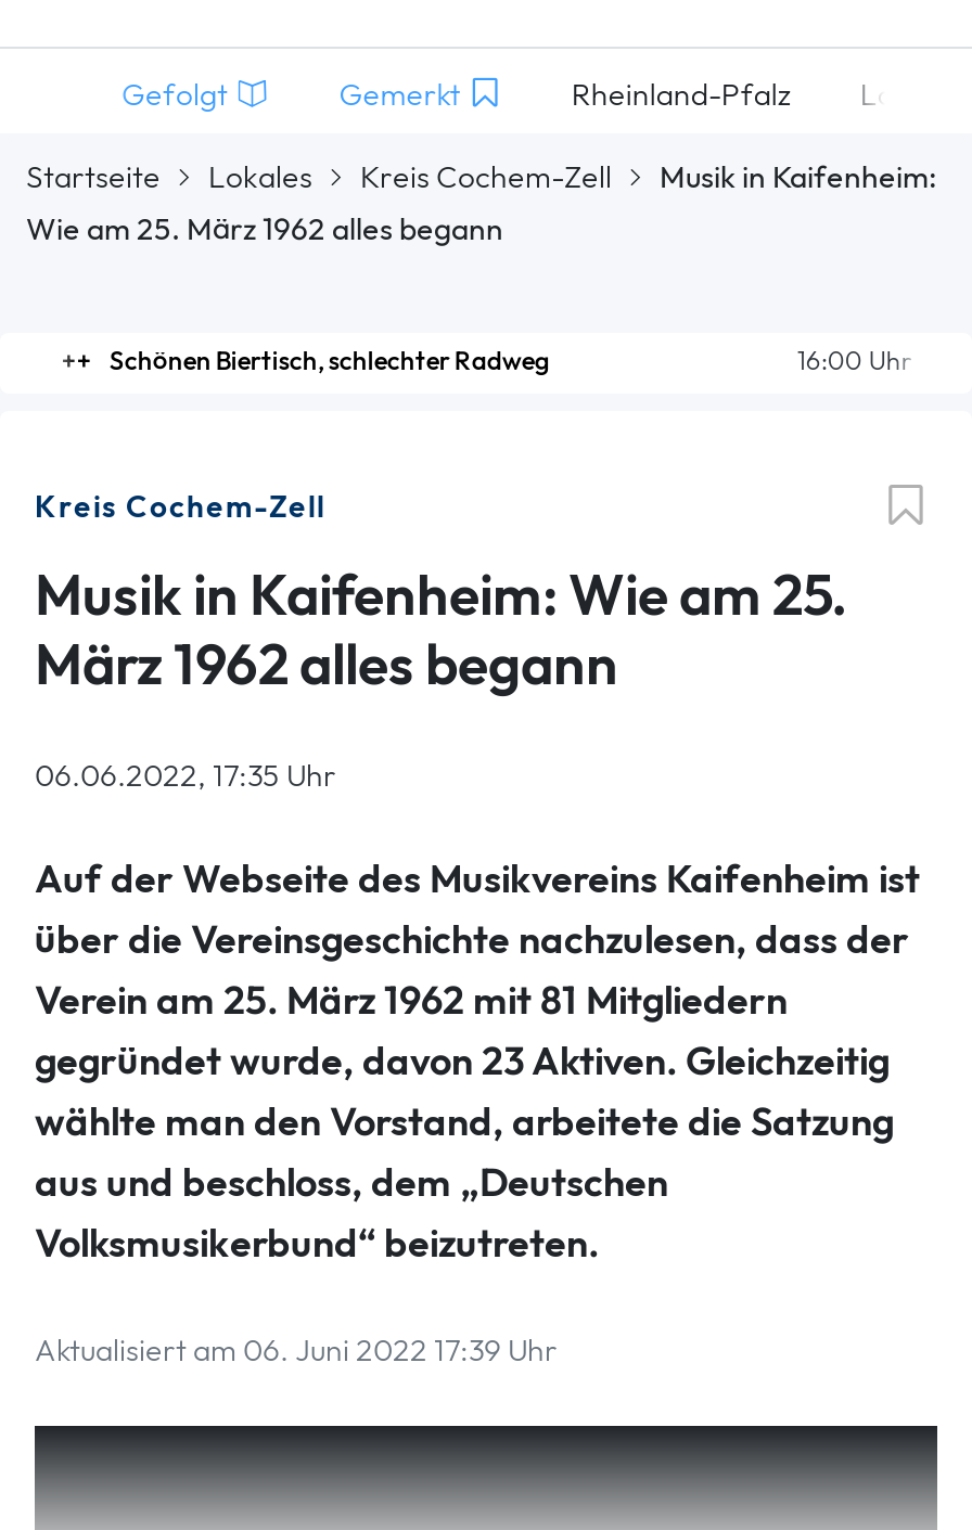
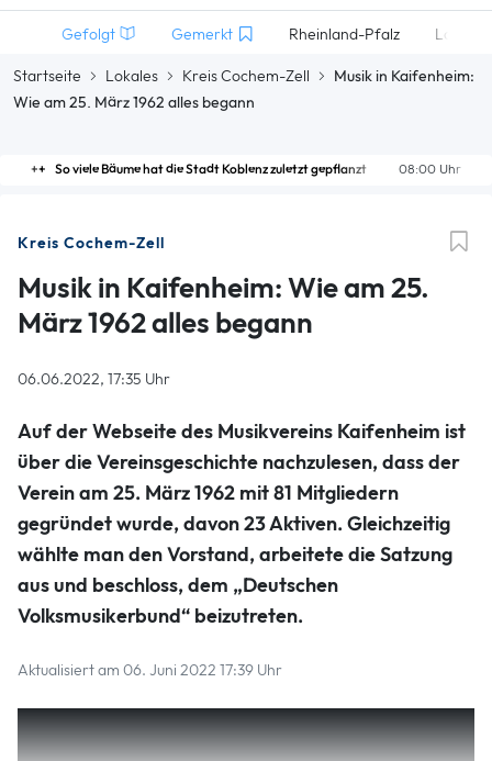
[108,344,911,378] 16:00 Uhr | Schönen Biertisch, schlechter Radweg -> [55,160,461,178] 08:00 Uhr | So viele Bäume hat die Stadt Koblenz zuletzt gepflanzt

